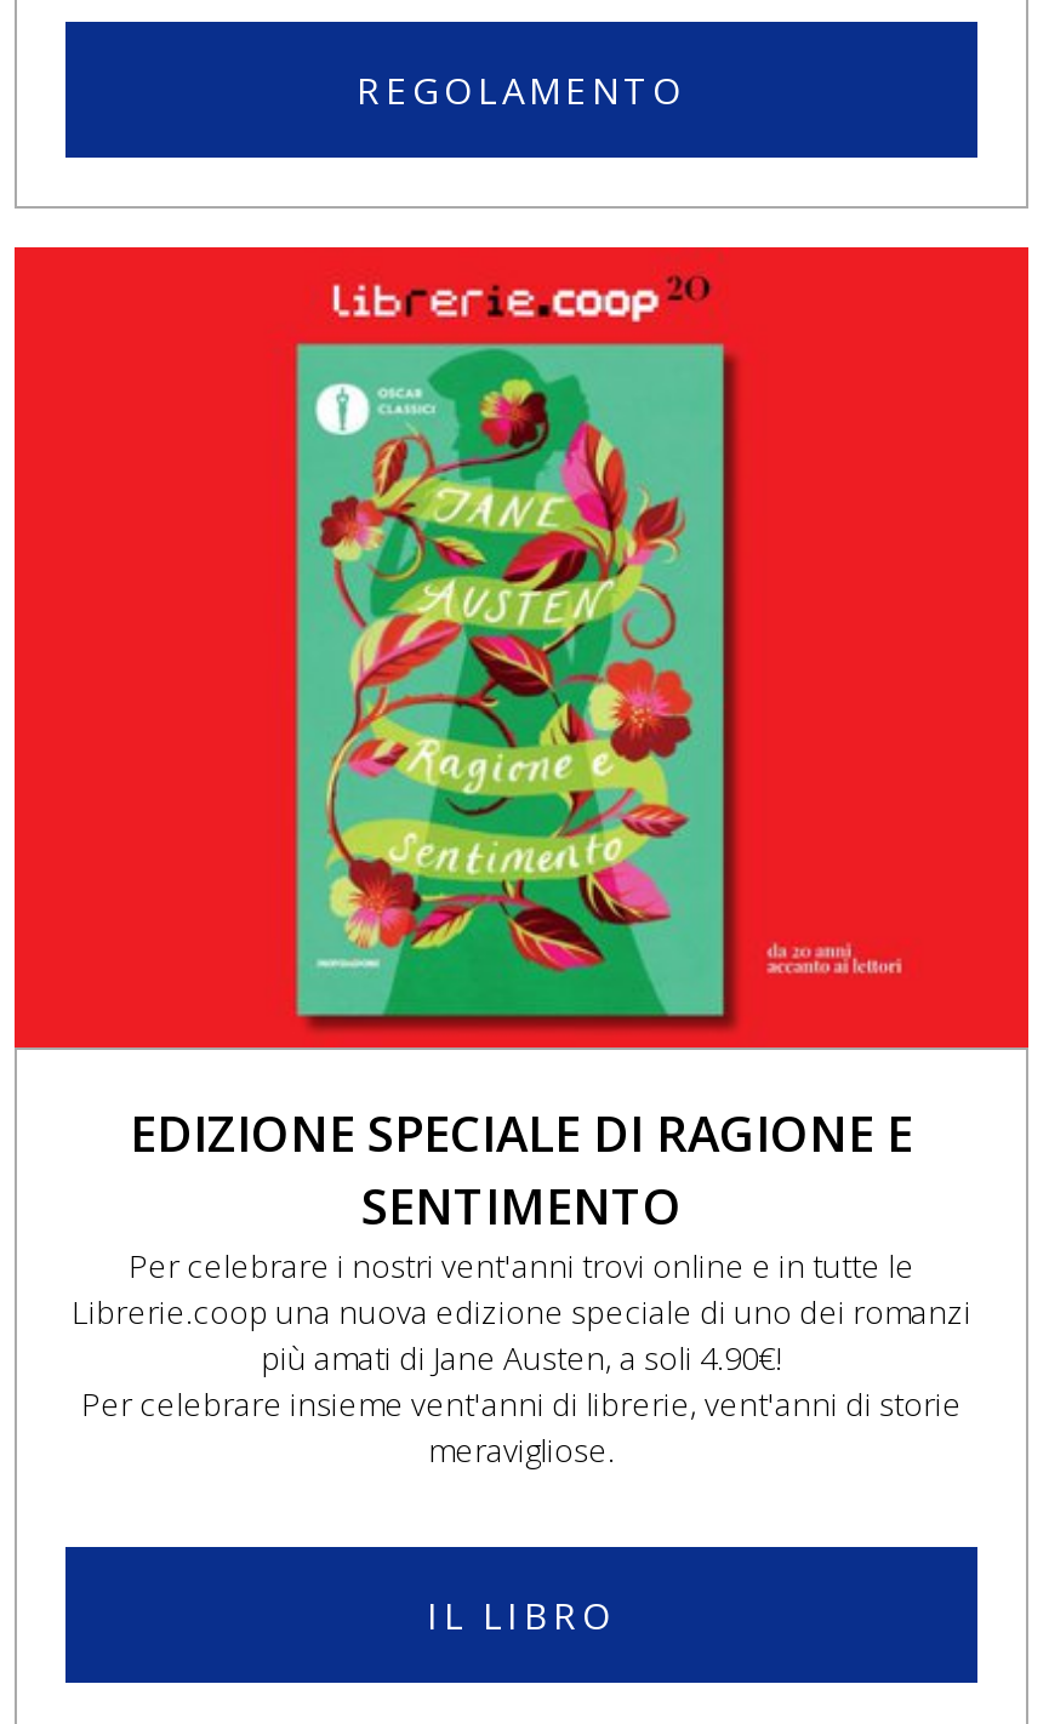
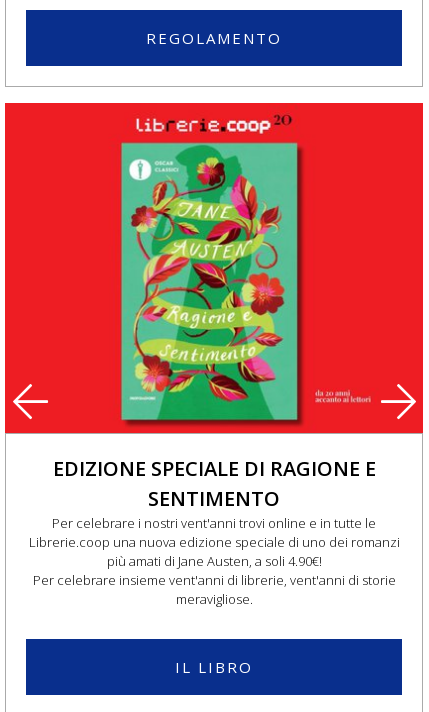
none -> [12,383,49,420] [image]
none -> [380,383,417,420] [image]

